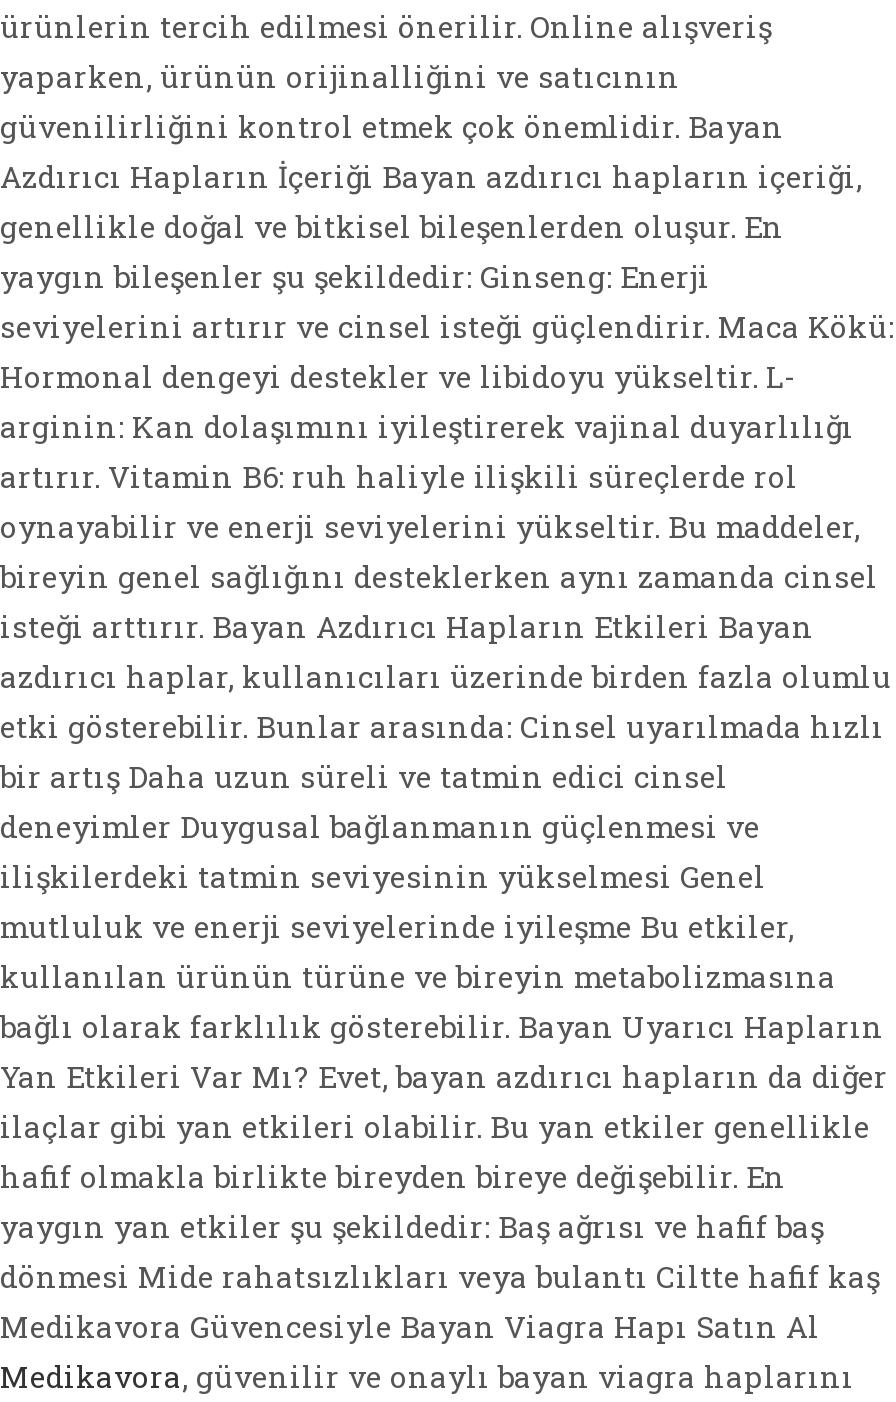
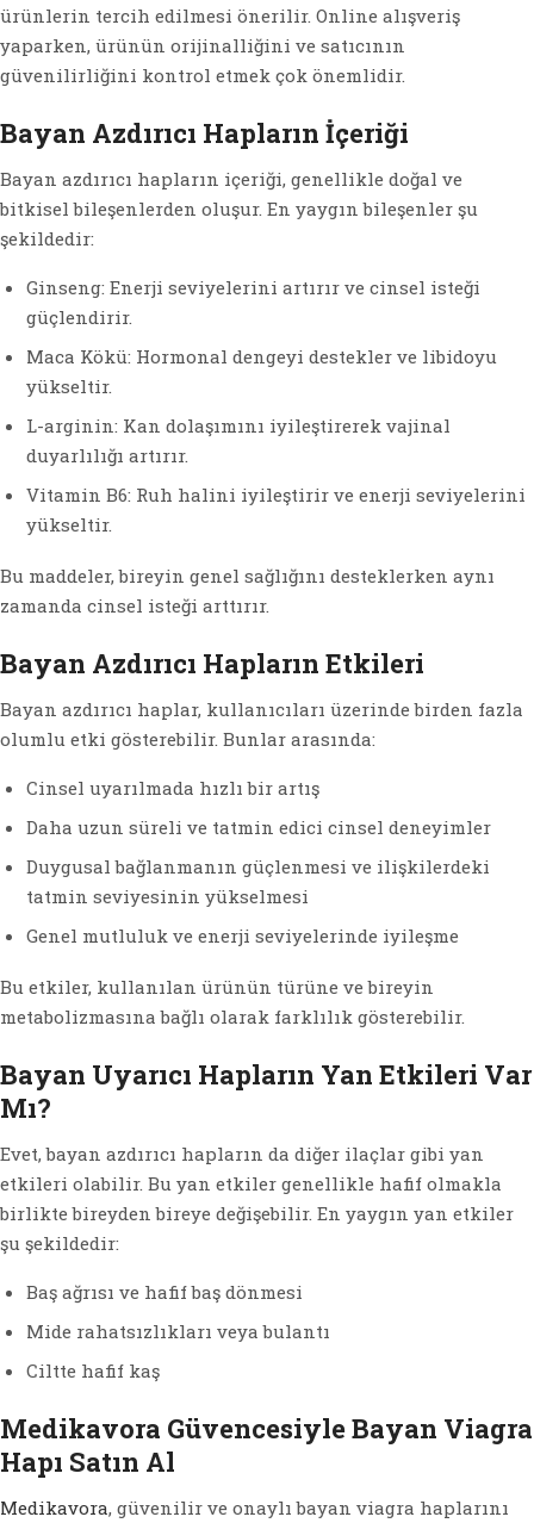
[0,105,894,1345] güvenilirliğini kontrol etmek çok önemlidir. Bayan | Azdırıcı Hapların İçeriği Bayan azdırıcı hapların içeriği, | genellikle doğal ve bitkisel bileşenlerden oluşur. En | yaygın bileşenler şu şekildedir: Ginseng: Enerji | seviyelerini artırır ve cinsel isteği güçlendirir. Maca Kökü: | Hormonal dengeyi destekler ve libidoyu yükseltir. L- | arginin: Kan dolaşımını iyileştirerek vajinal duyarlılığı | artırır. Vitamin B6: ruh haliyle ilişkili süreçlerde rol | oynayabilir ve enerji seviyelerini yükseltir. Bu maddeler, | bireyin genel sağlığını desteklerken aynı zamanda cinsel | isteği arttırır. Bayan Azdırıcı Hapların Etkileri Bayan | azdırıcı haplar, kullanıcıları üzerinde birden fazla olumlu | etki gösterebilir. Bunlar arasında: Cinsel uyarılmada hızlı | bir artış Daha uzun süreli ve tatmin edici cinsel | deneyimler Duygusal bağlanmanın güçlenmesi ve | ilişkilerdeki tatmin seviyesinin yükselmesi Genel | mutluluk ve enerji seviyelerinde iyileşme Bu etkiler, | kullanılan ürünün türüne ve bireyin metabolizmasına | bağlı olarak farklılık gösterebilir. Bayan Uyarıcı Hapların | Yan Etkileri Var Mı? Evet, bayan azdırıcı hapların da diğer | ilaçlar gibi yan etkileri olabilir. Bu yan etkiler genellikle | hafif olmakla birlikte bireyden bireye değişebilir. En | yaygın yan etkiler şu şekildedir: Baş ağrısı ve hafif baş | dönmesi Mide rahatsızlıkları veya bulantı Ciltte hafif kaş | Medikavora Güvencesiyle Bayan Viagra Hapı Satın Al -> [0,63,533,1478] güvenilirliğini kontrol etmek çok önemlidir. | Bayan Azdırıcı Hapların İçeriği | Bayan azdırıcı hapların içeriği, genellikle doğal ve | bitkisel bileşenlerden oluşur. En yaygın bileşenler şu | şekildedir: | Ginseng: Enerji seviyelerini artırır ve cinsel isteği | güçlendirir. | Maca Kökü: Hormonal dengeyi destekler ve libidoyu | yükseltir. | L-arginin: Kan dolaşımını iyileştirerek vajinal | duyarlılığı artırır. | Vitamin B6: Ruh halini iyileştirir ve enerji seviyelerini | yükseltir. | Bu maddeler, bireyin genel sağlığını desteklerken aynı | zamanda cinsel isteği arttırır. | Bayan Azdırıcı Hapların Etkileri | Bayan azdırıcı haplar, kullanıcıları üzerinde birden fazla | olumlu etki gösterebilir. Bunlar arasında: | Cinsel uyarılmada hızlı bir artış | Daha uzun süreli ve tatmin edici cinsel deneyimler | Duygusal bağlanmanın güçlenmesi ve ilişkilerdeki | tatmin seviyesinin yükselmesi | Genel mutluluk ve enerji seviyelerinde iyileşme | Bu etkiler, kullanılan ürünün türüne ve bireyin | metabolizmasına bağlı olarak farklılık gösterebilir. | Bayan Uyarıcı Hapların Yan Etkileri Var | Mı? | Evet, bayan azdırıcı hapların da diğer ilaçlar gibi yan | etkileri olabilir. Bu yan etkiler genellikle hafif olmakla | birlikte bireyden bireye değişebilir. En yaygın yan etkiler | şu şekildedir: | Baş ağrısı ve hafif baş dönmesi | Mide rahatsızlıkları veya bulantı | Ciltte hafif kaş | Medikavora Güvencesiyle Bayan Viagra | Hapı Satın Al

